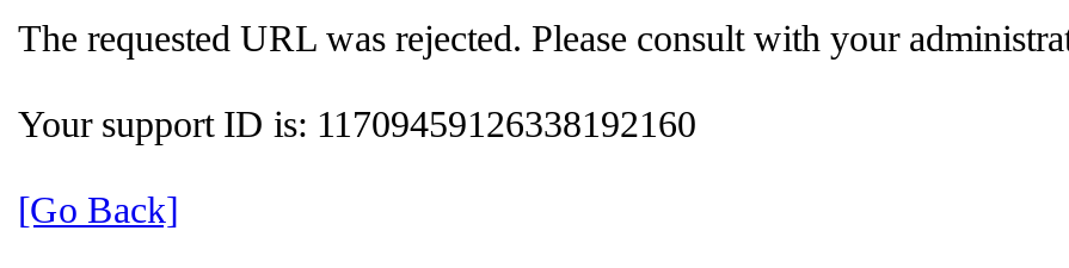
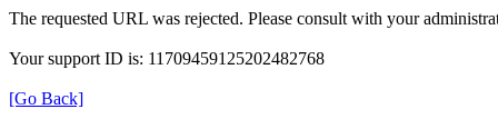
[18,104,696,144] Your support ID is: 11709459126338192160 -> [9,49,325,68] Your support ID is: 11709459125202482768

